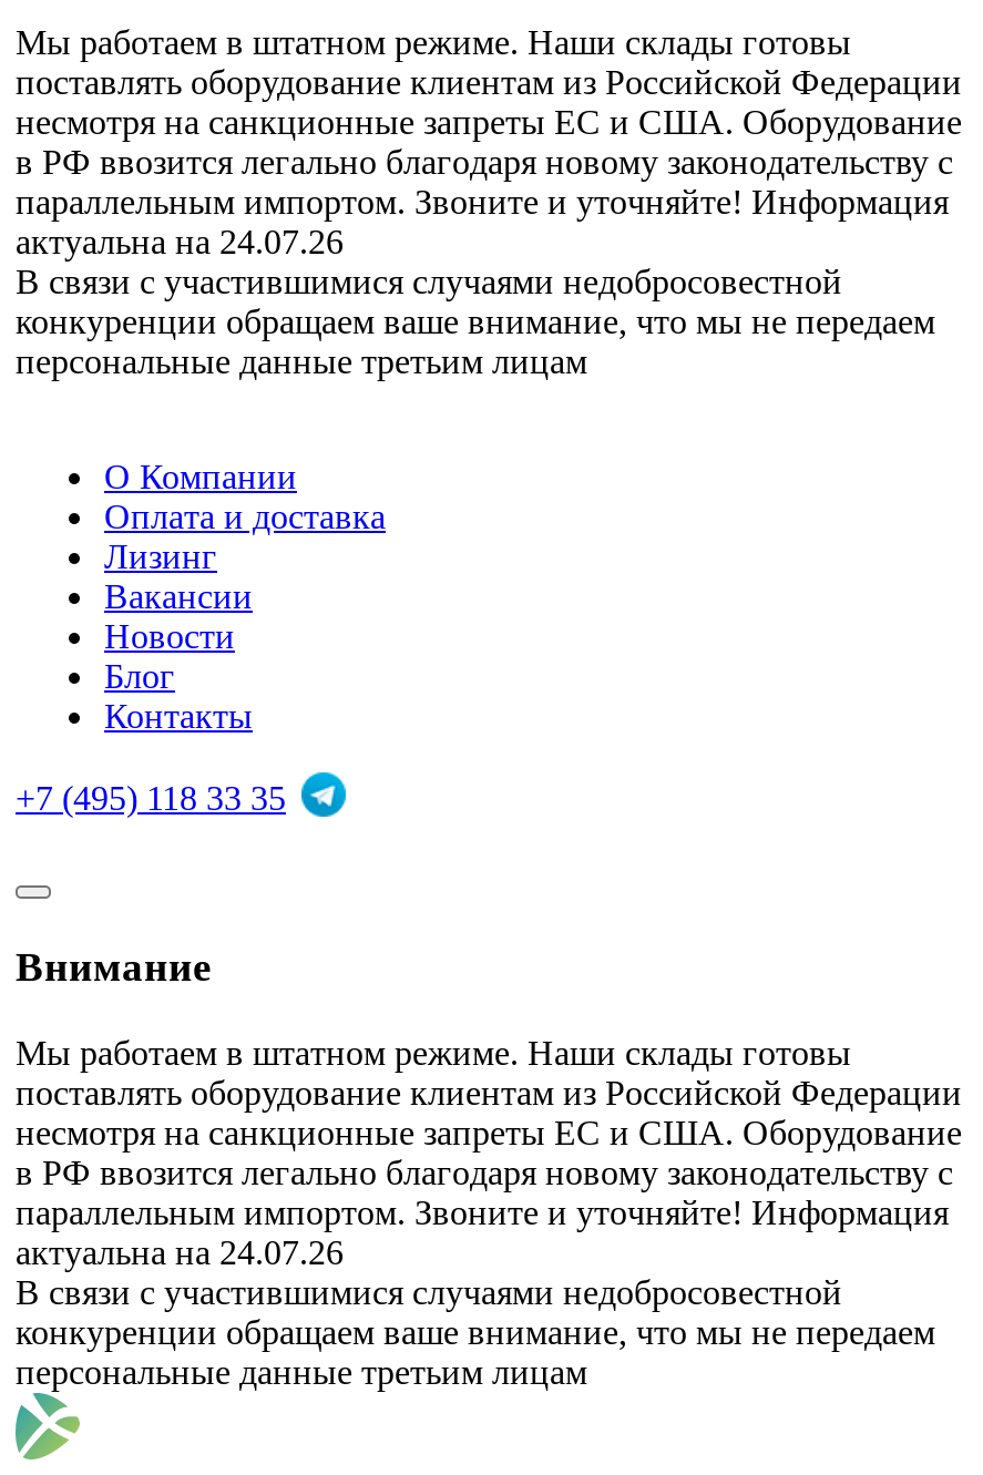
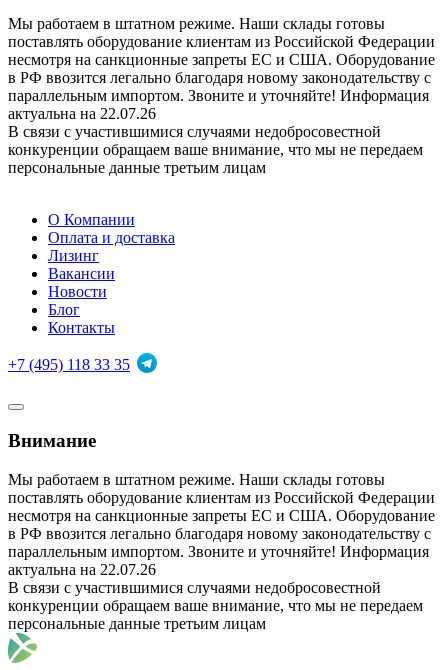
[16,224,344,261] актуальна на 24.07.26 -> [8,105,156,122] актуальна на 22.07.26
[16,1233,344,1271] актуальна на 24.07.26 -> [8,561,156,578] актуальна на 22.07.26

